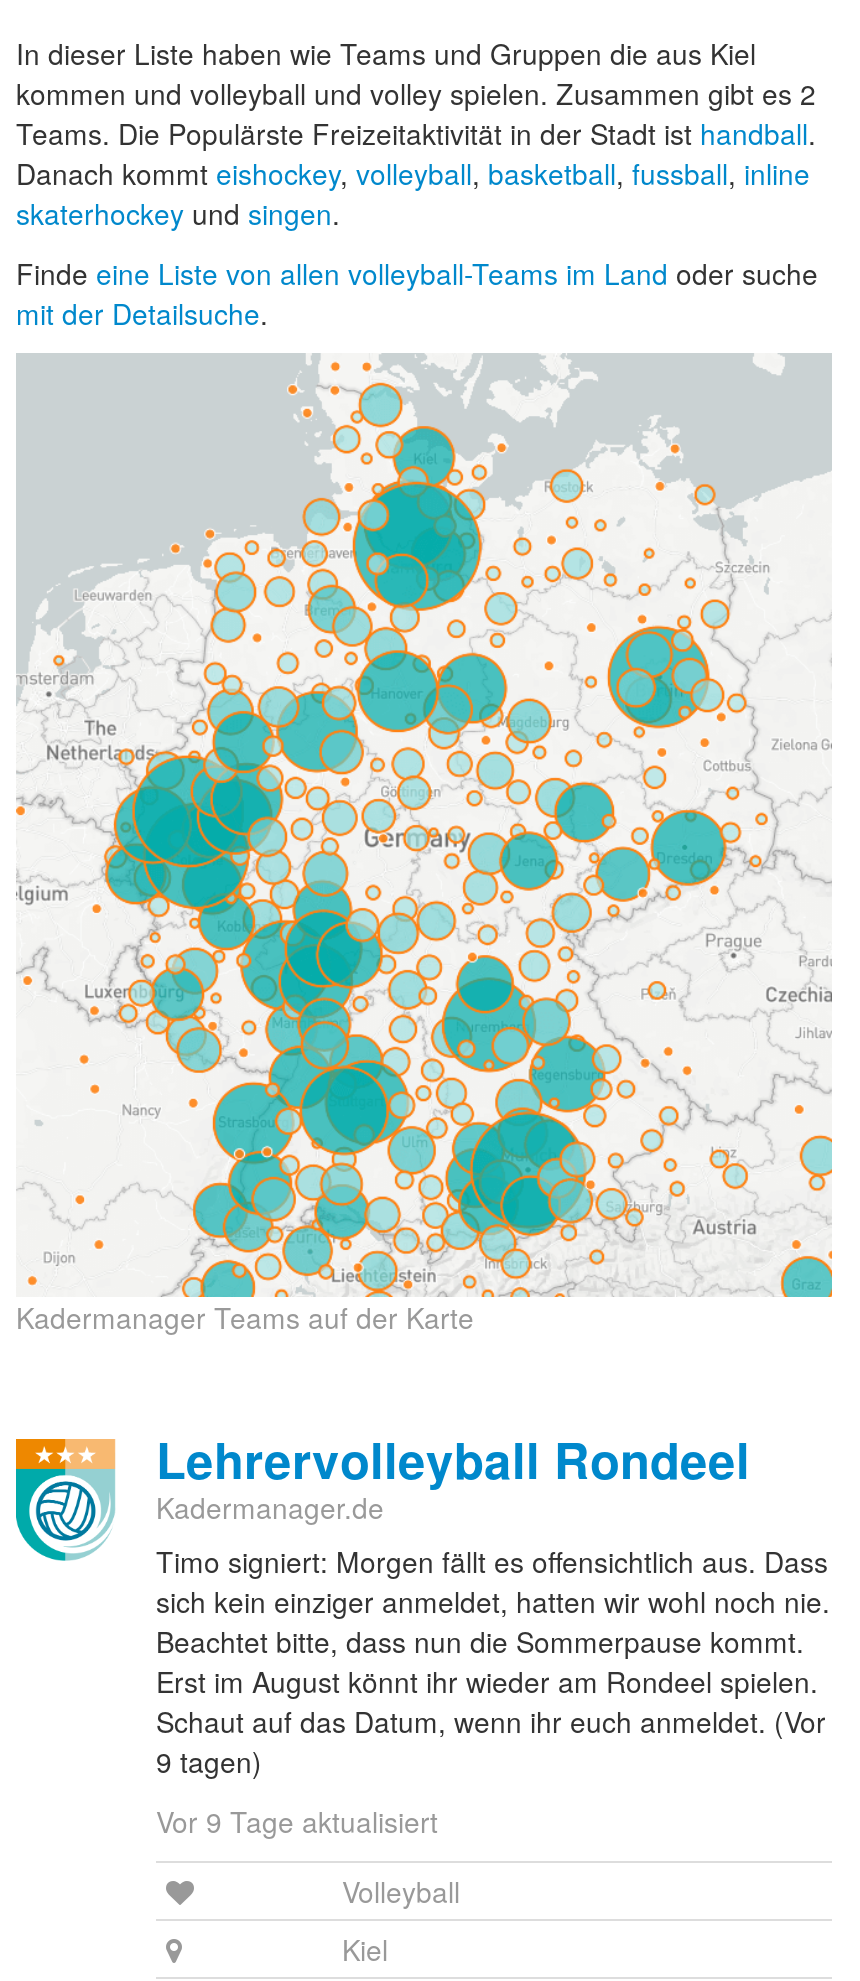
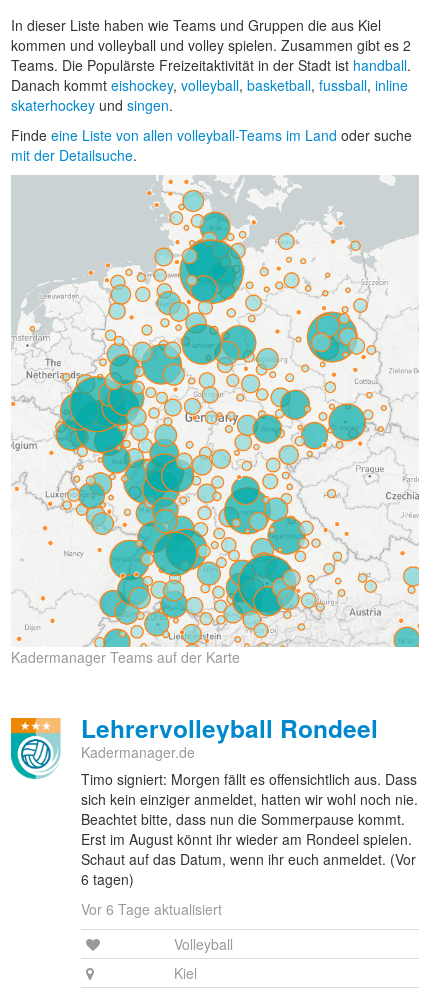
[156,1741,262,1781] 9 tagen) -> [81,869,134,889] 6 tagen)
[156,1801,438,1841] Vor 9 Tage aktualisiert -> [81,899,222,919] Vor 6 Tage aktualisiert

